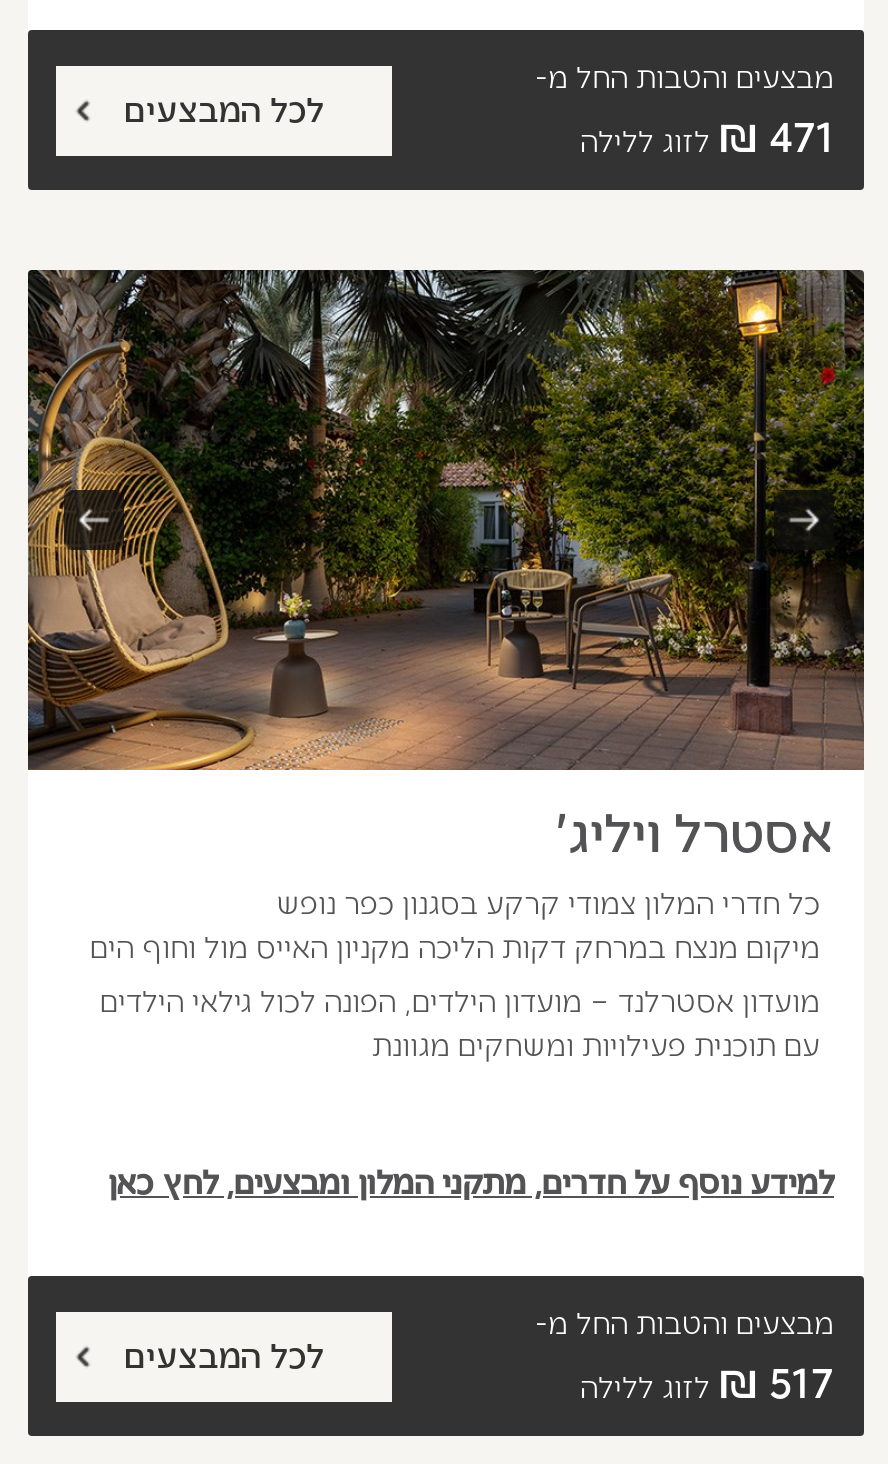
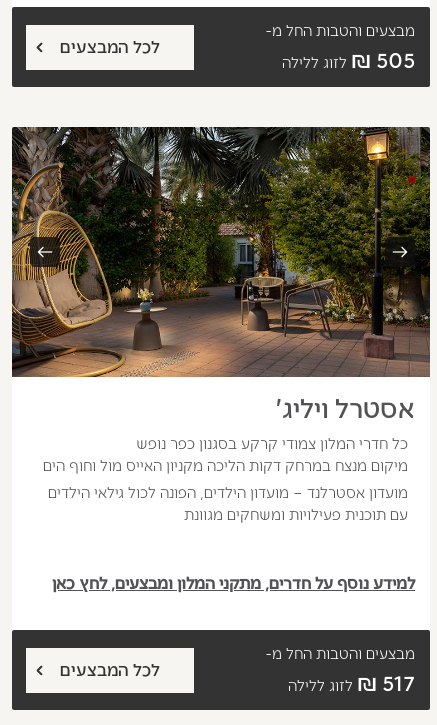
[580,101,834,161] 471 ₪ לזוג ללילה -> [282,42,415,72] 505 ₪ לזוג ללילה

